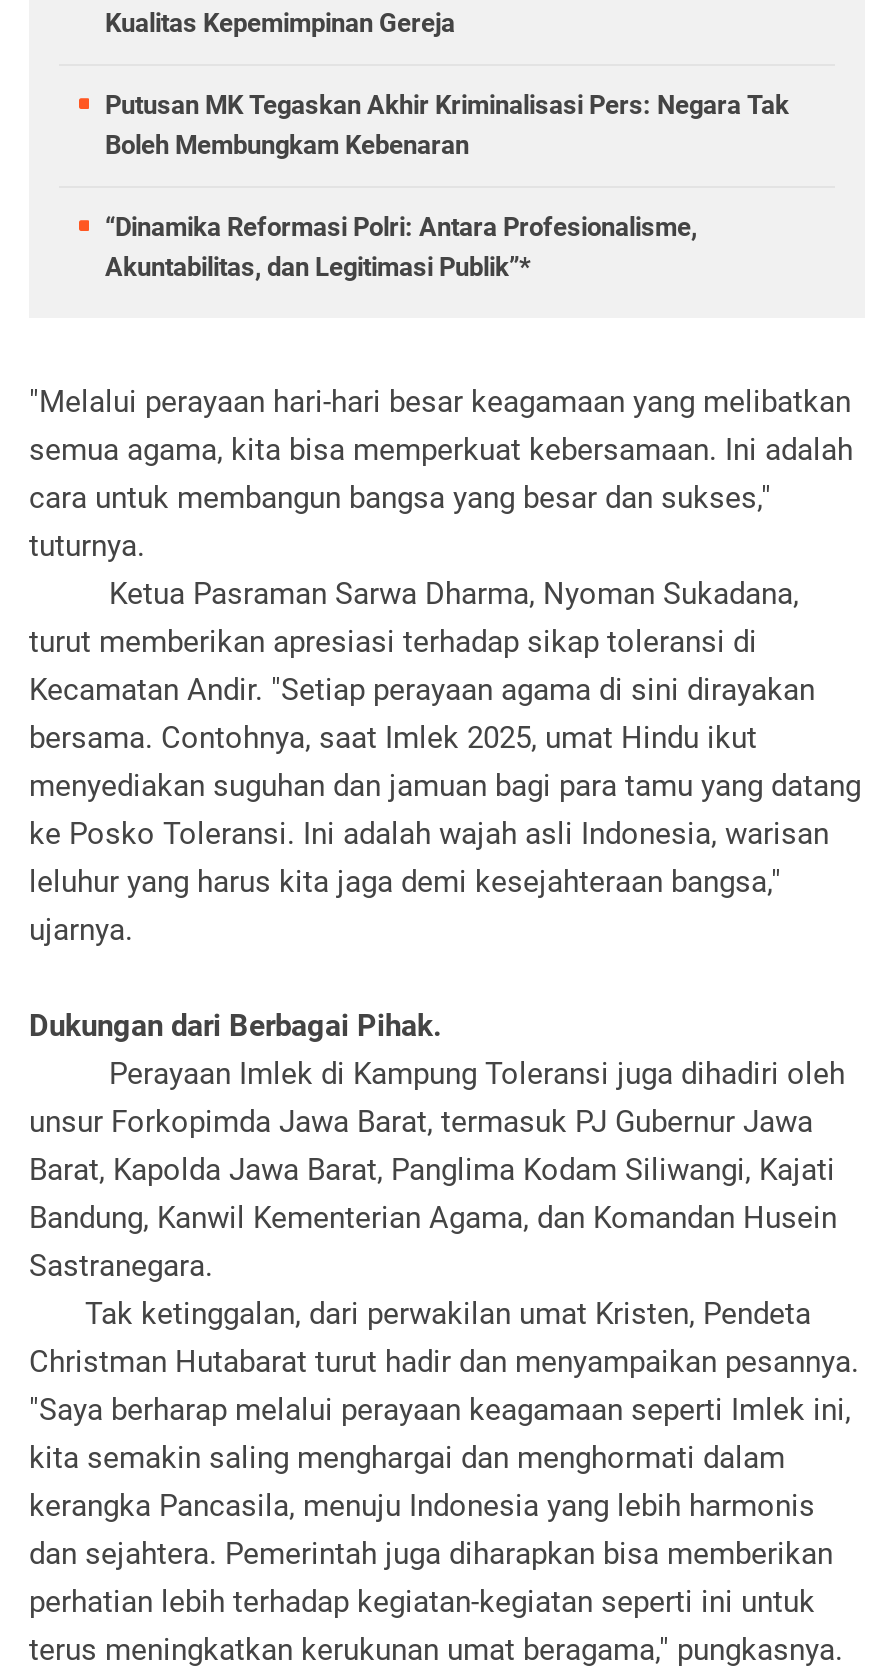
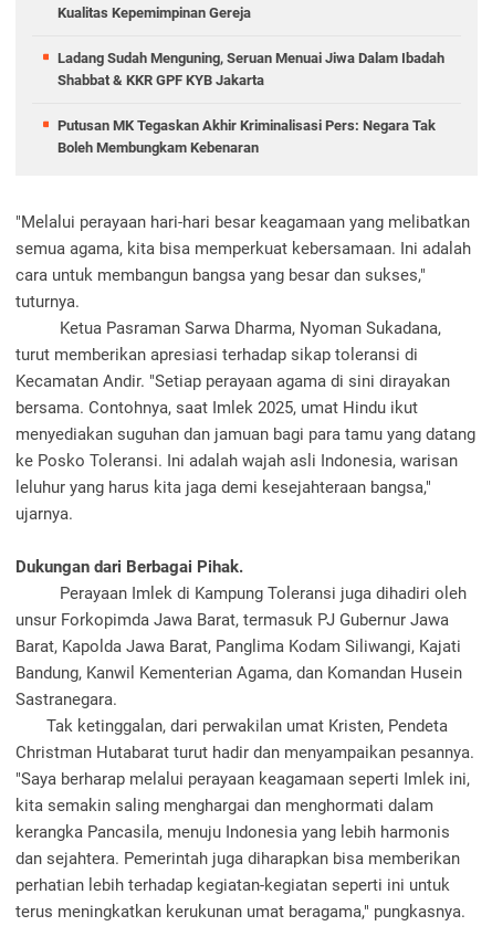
none -> [57,49,444,88] Ladang Sudah Menguning, Seruan Menuai Jiwa Dalam Ibadah | Shabbat & KKR GPF KYB Jakarta
moved [105,89,789,159] -> [57,117,436,155]: Putusan MK Tegaskan Akhir Kriminalisasi Pers: Negara Tak | Boleh Membungkam Kebenaran
[105,211,697,281] “Dinamika Reformasi Polri: Antara Profesionalisme, | Akuntabilitas, dan Legitimasi Publik”* -> none

